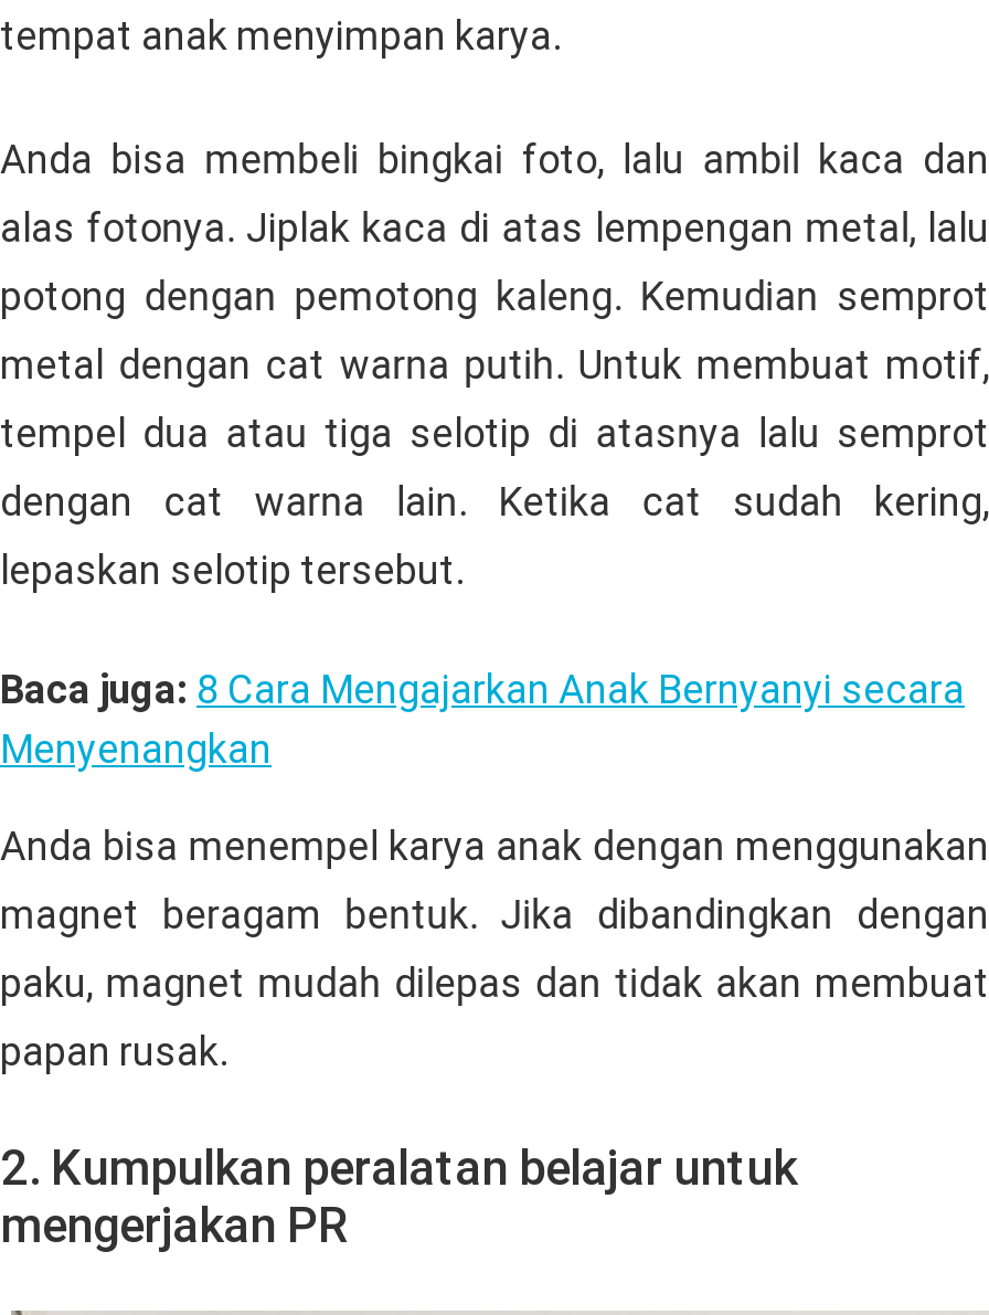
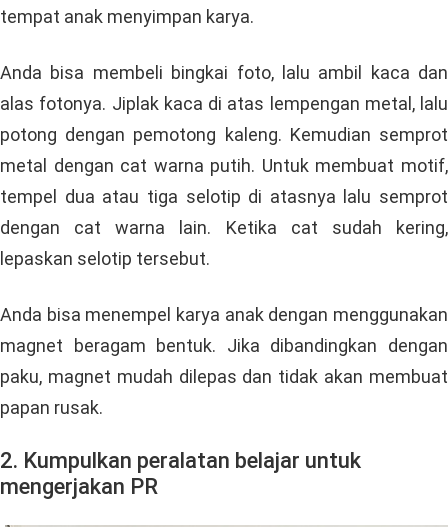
[0,666,965,772] Baca juga: 8 Cara Mengajarkan Anak Bernyanyi secara | Menyenangkan -> none

